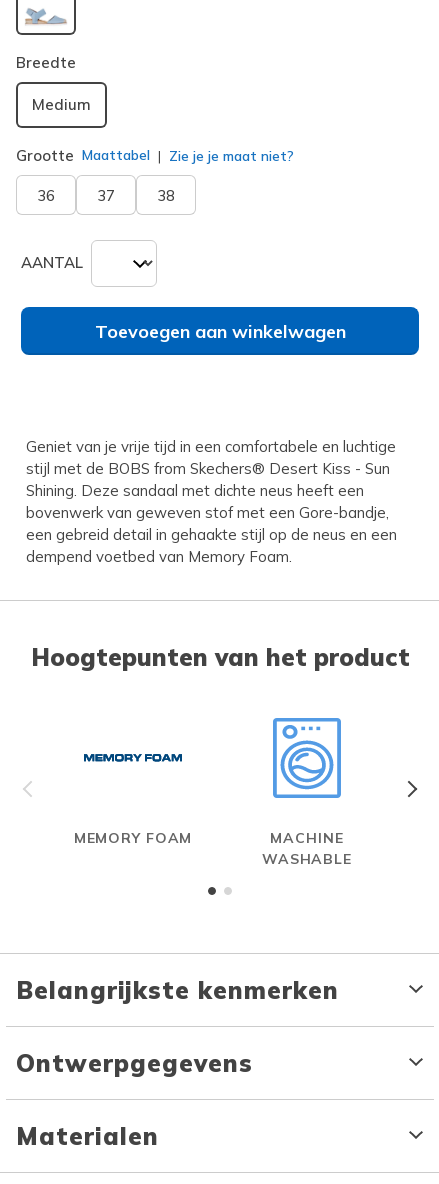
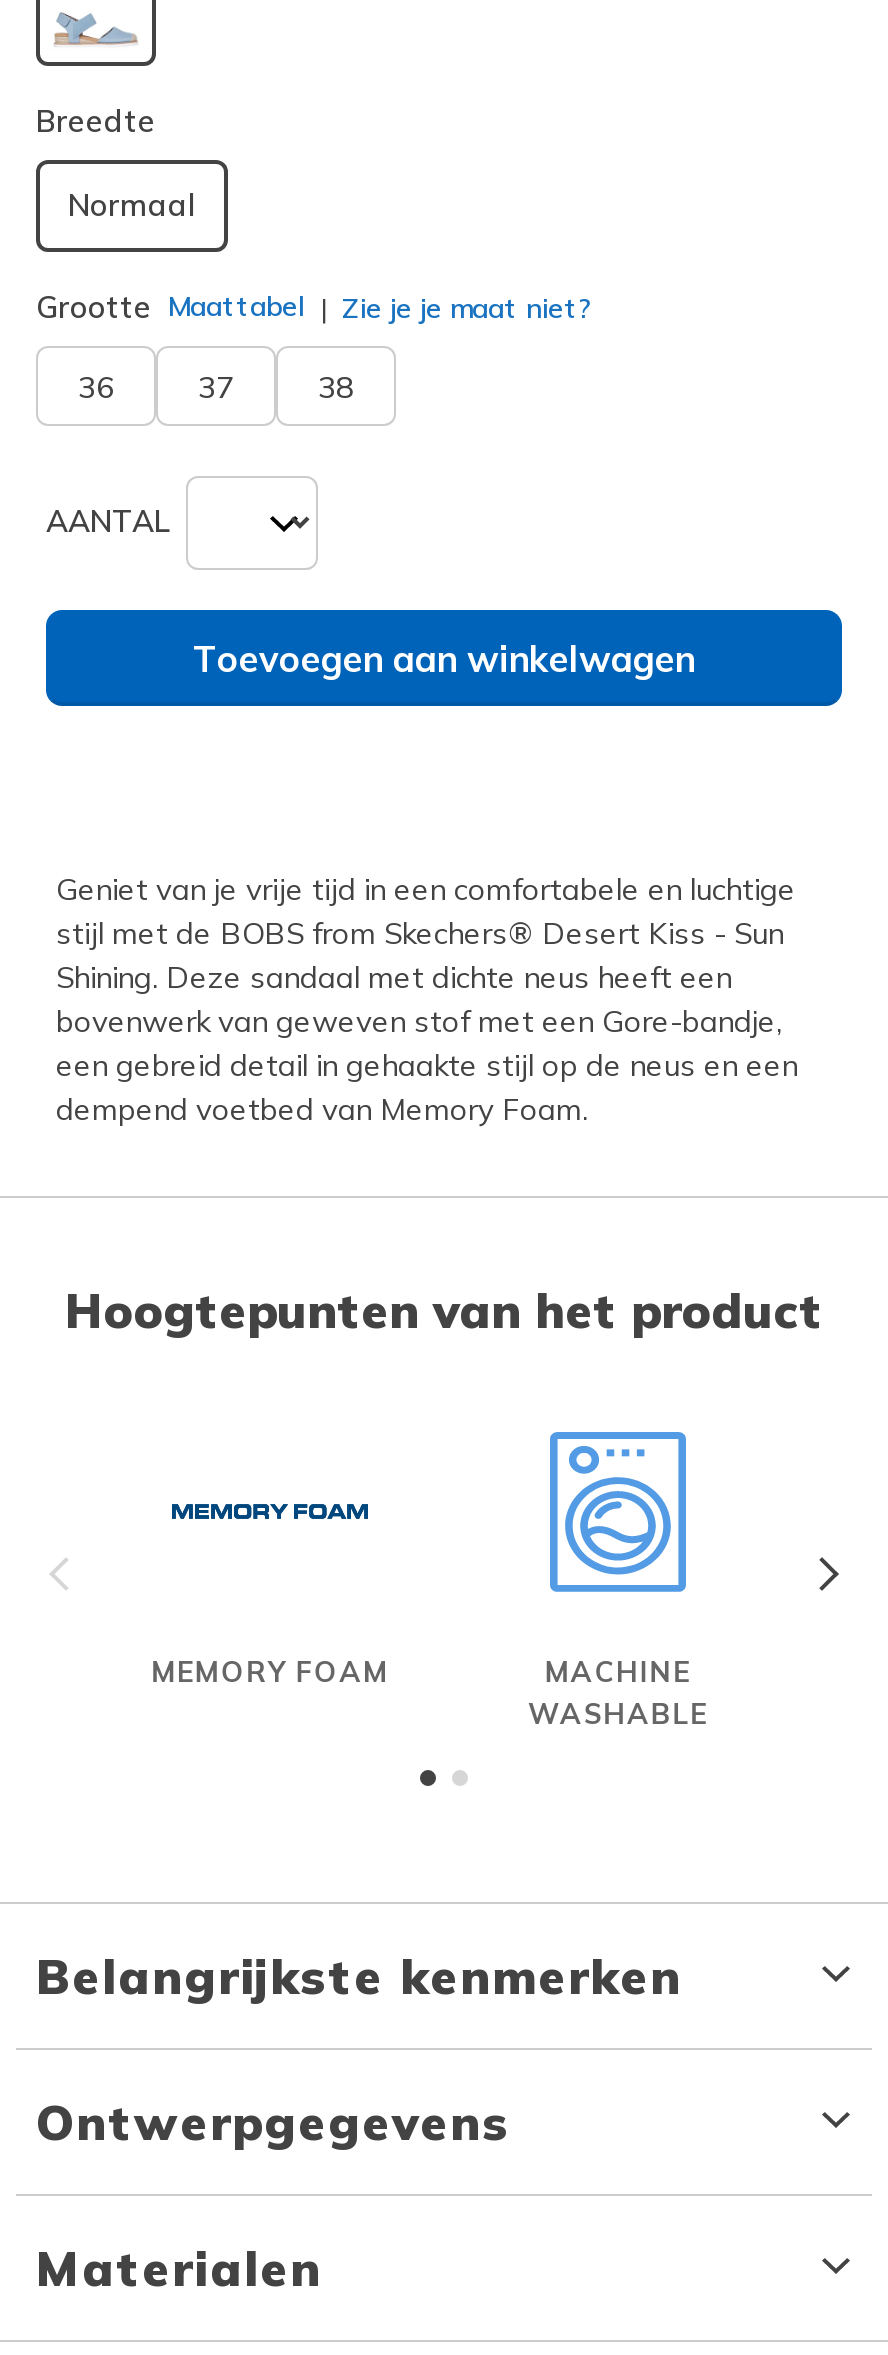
[32,95,91,114] Medium -> [68,186,196,224] Normaal

